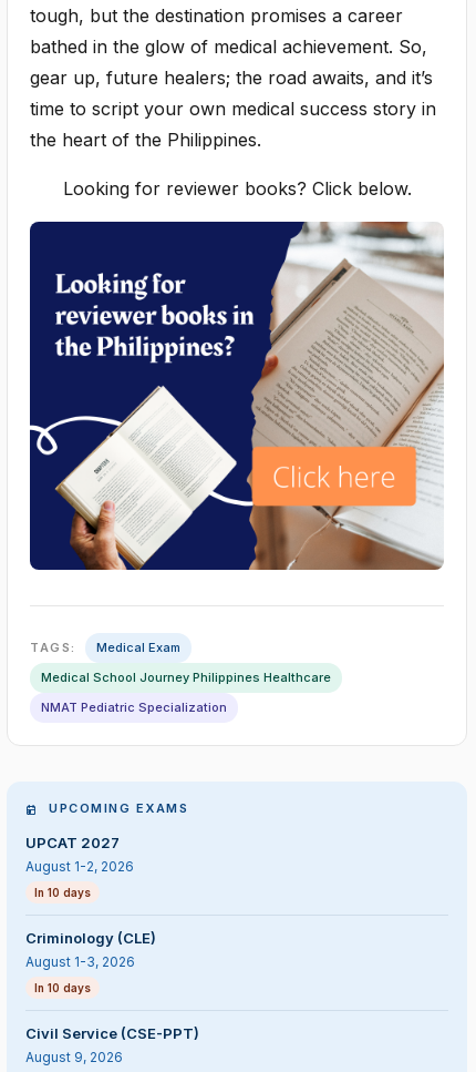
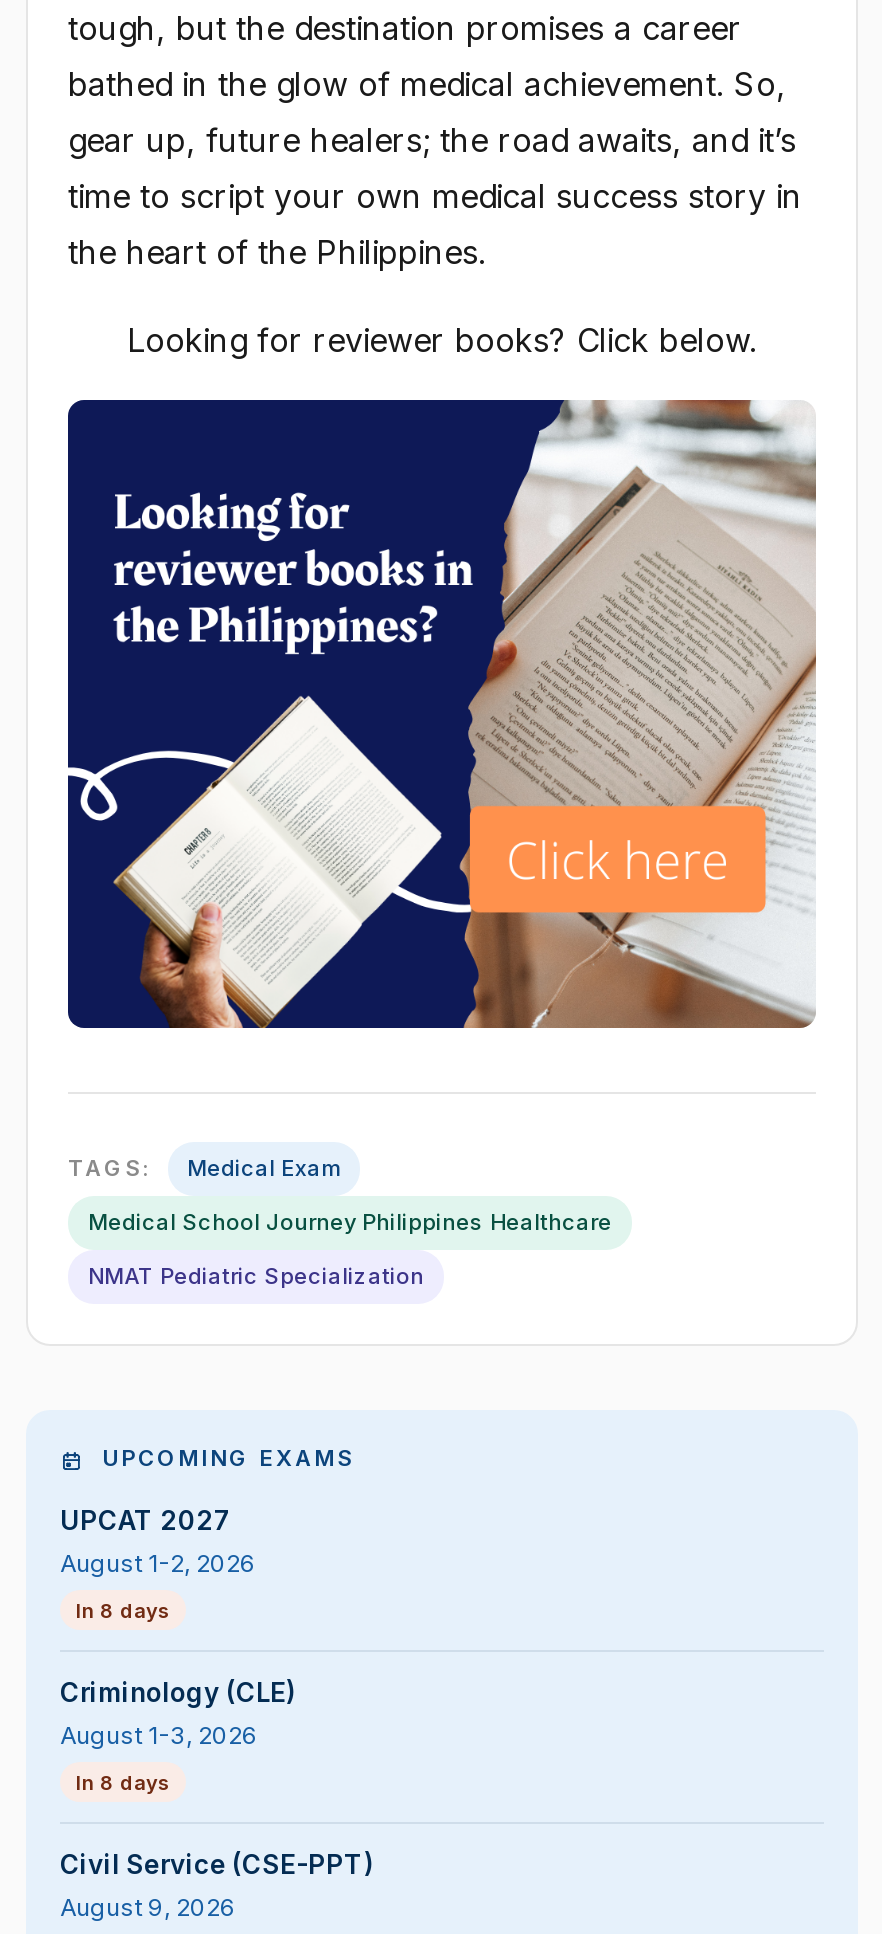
[34,886,91,899] In 10 days -> [76,1598,170,1622] In 8 days
[34,981,91,994] In 10 days -> [76,1770,170,1794] In 8 days

